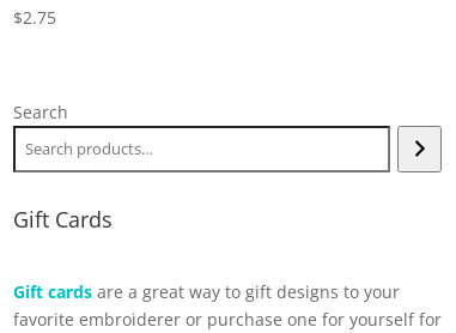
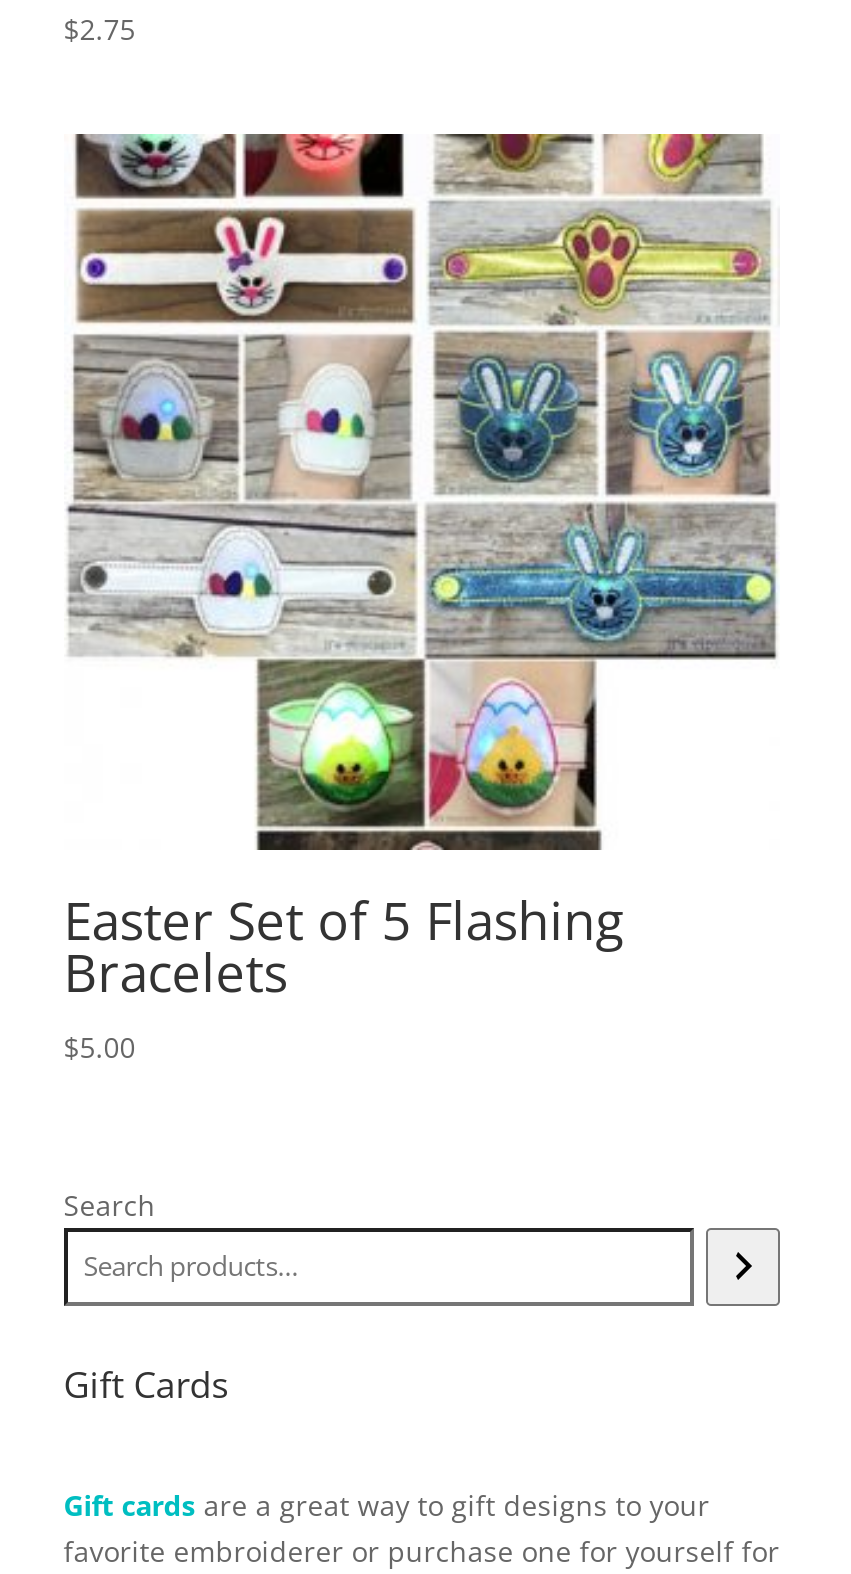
none -> [64,131,778,1067] [image] | Easter Set of 5 Flashing | Bracelets | $5.00

